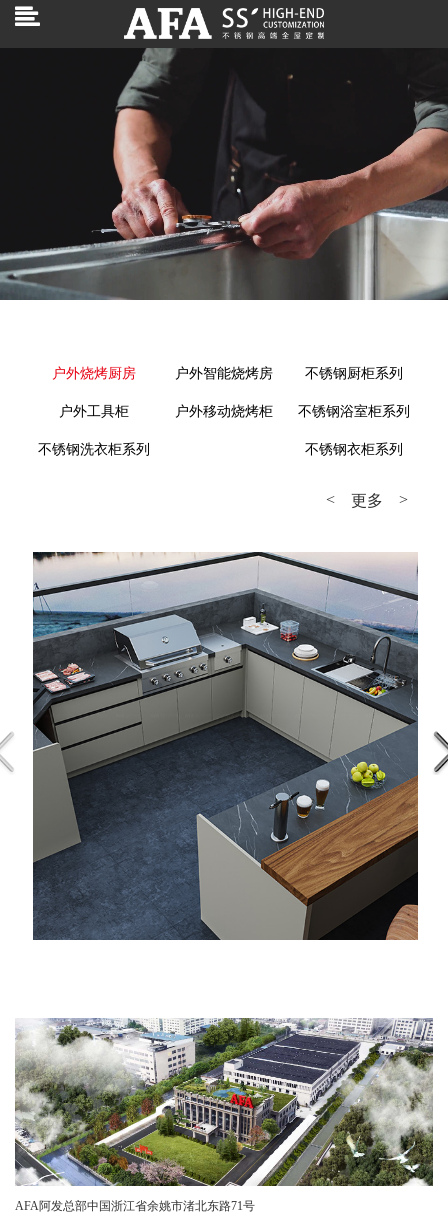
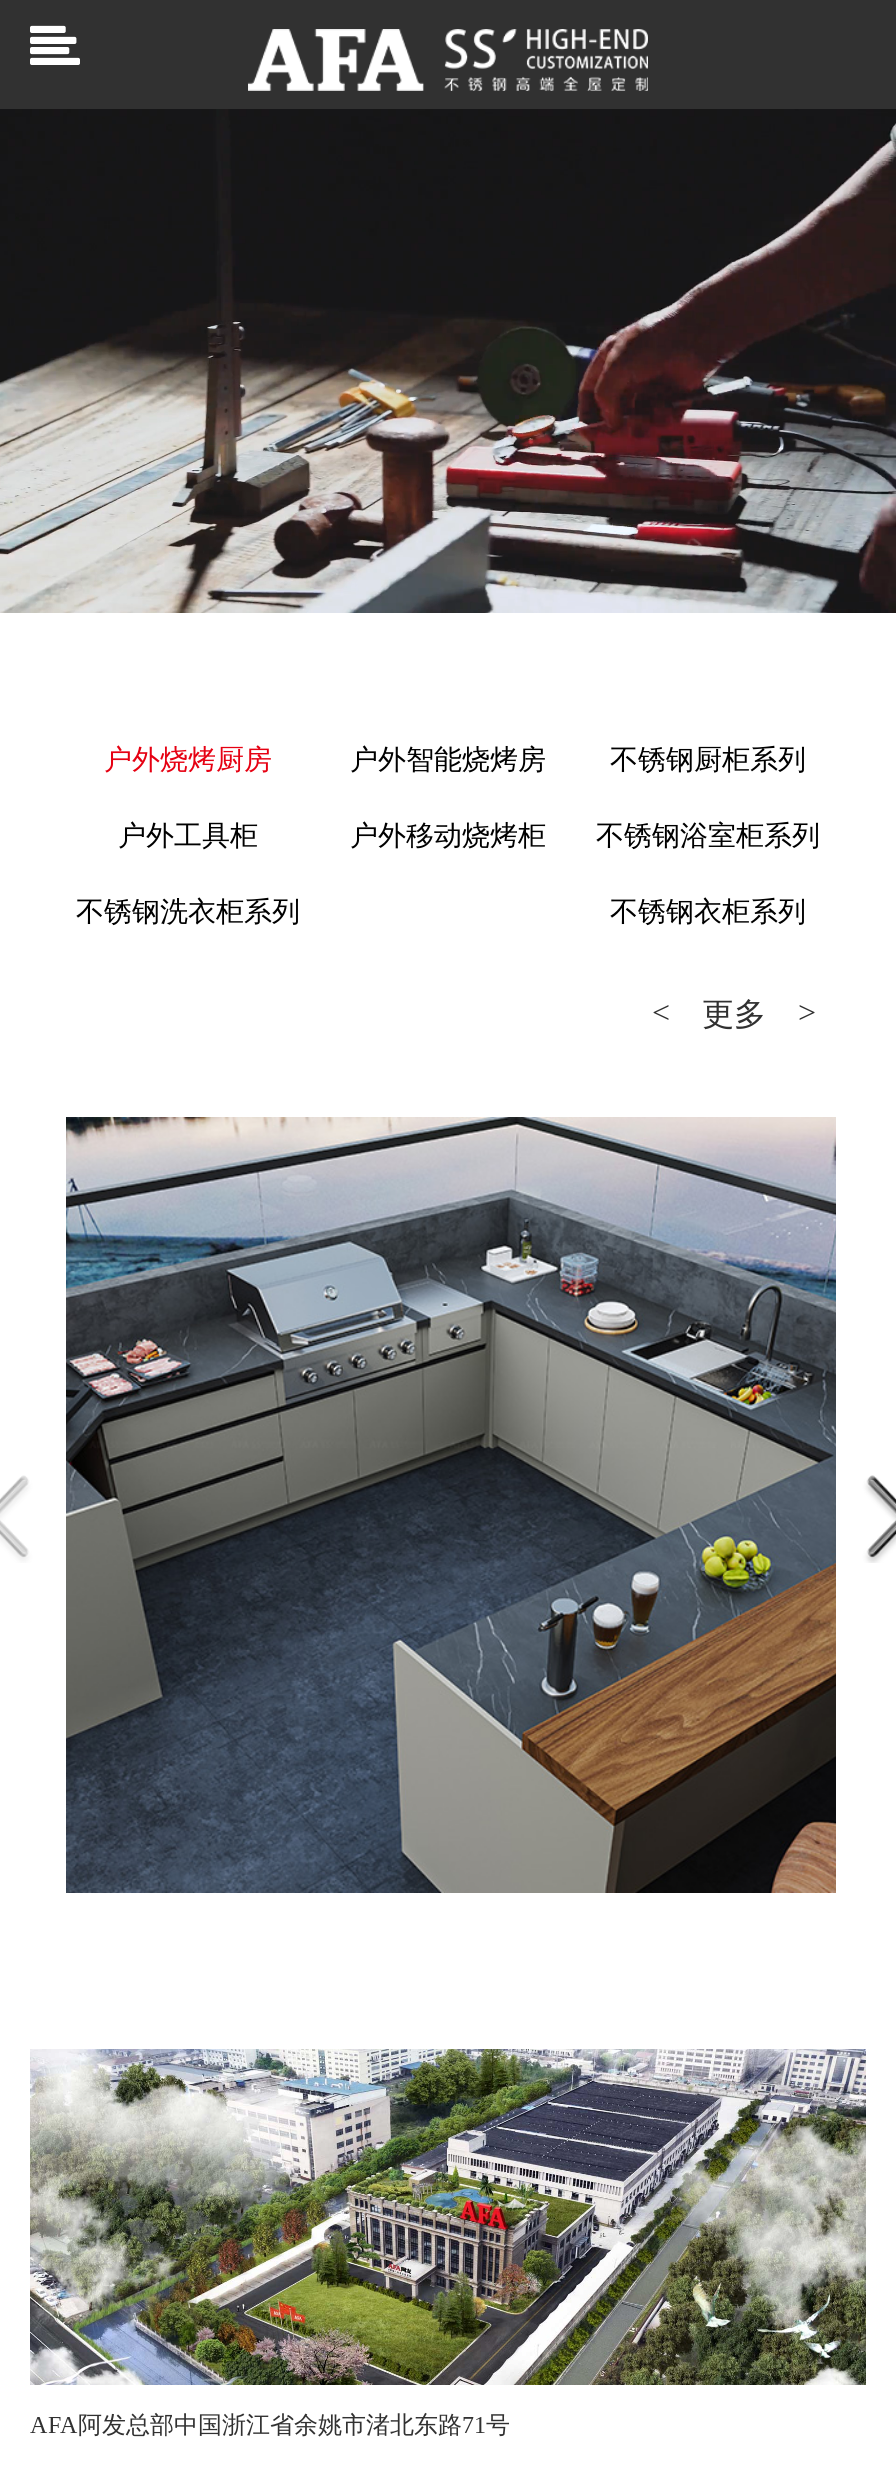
[3,48,445,301] [image] -> [6,109,890,613] [image]

